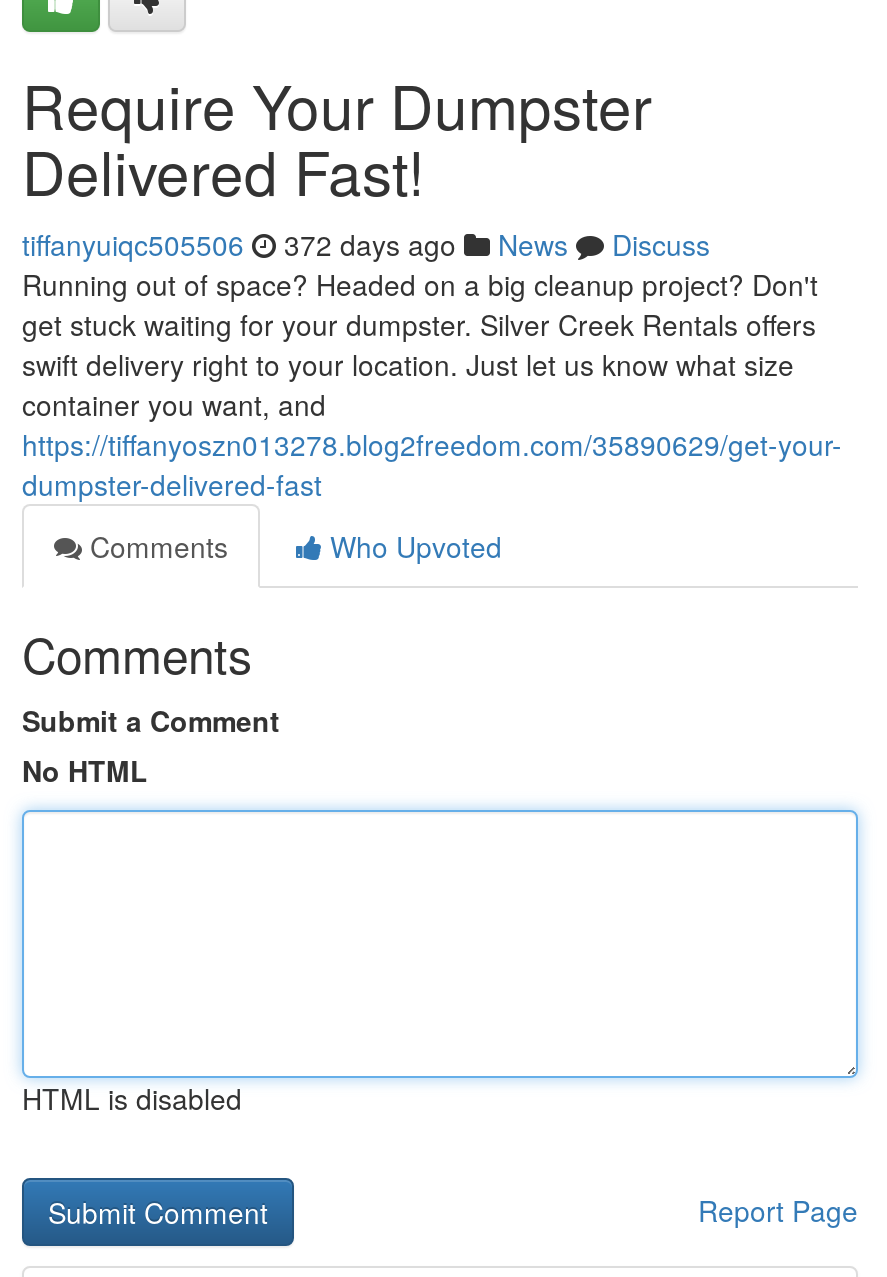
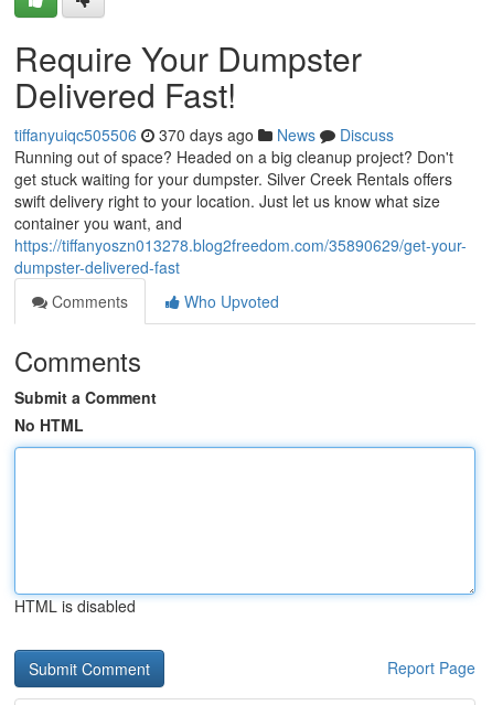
[22,224,710,264] tiffanyuiqc505506 372 days ago News Discuss -> [14,124,394,146] tiffanyuiqc505506 370 days ago News Discuss

